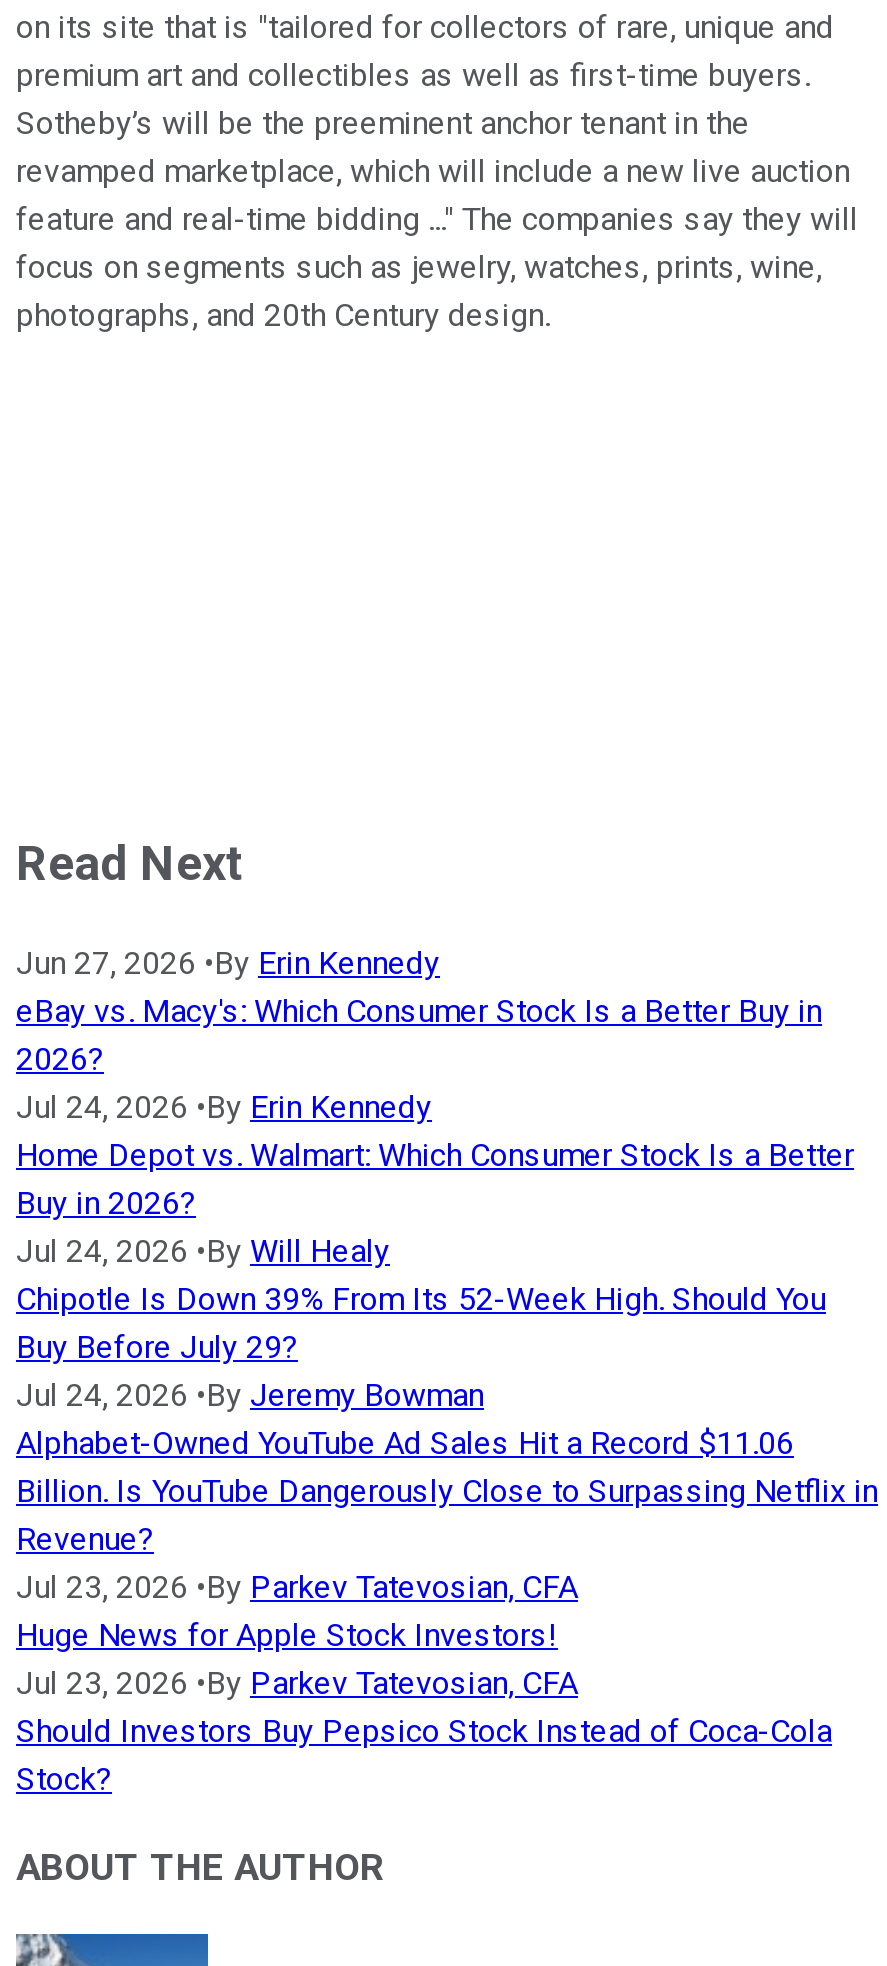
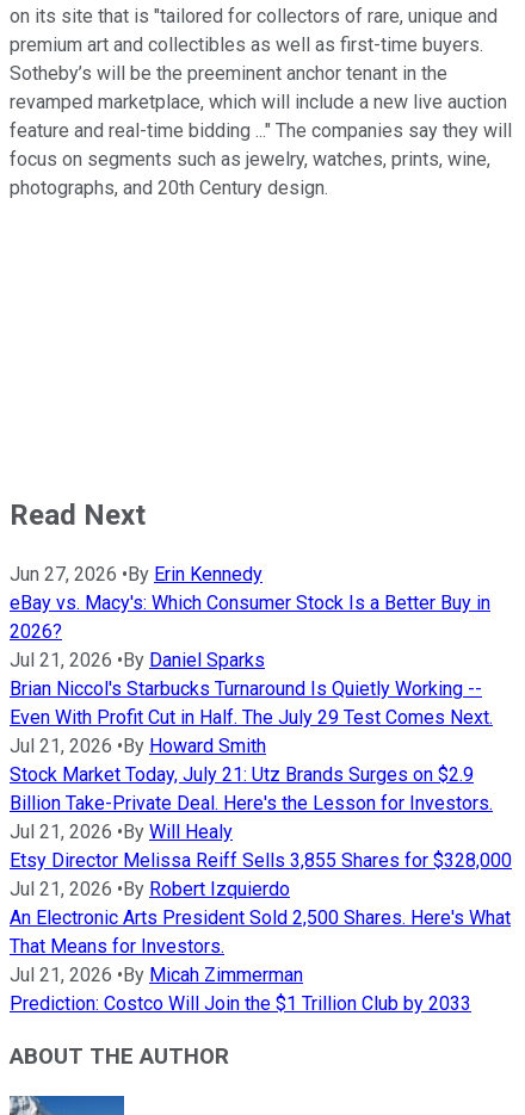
[16,1087,878,1797] Jul 24, 2026 • By Erin Kennedy | Home Depot vs. Walmart: Which Consumer Stock Is a Better | Buy in 2026? | Jul 24, 2026 • By Will Healy | Chipotle Is Down 39% From Its 52-Week High. Should You | Buy Before July 29? | Jul 24, 2026 • By Jeremy Bowman | Alphabet-Owned YouTube Ad Sales Hit a Record $11.06 | Billion. Is YouTube Dangerously Close to Surpassing Netflix in | Revenue? | Jul 23, 2026 • By Parkev Tatevosian, CFA | Huge News for Apple Stock Investors! | Jul 23, 2026 • By Parkev Tatevosian, CFA | Should Investors Buy Pepsico Stock Instead of Coca-Cola | Stock? -> [10,648,512,1014] Jul 21, 2026 • By Daniel Sparks | Brian Niccol's Starbucks Turnaround Is Quietly Working -- | Even With Profit Cut in Half. The July 29 Test Comes Next. | Jul 21, 2026 • By Howard Smith | Stock Market Today, July 21: Utz Brands Surges on $2.9 | Billion Take-Private Deal. Here's the Lesson for Investors. | Jul 21, 2026 • By Will Healy | Etsy Director Melissa Reiff Sells 3,855 Shares for $328,000 | Jul 21, 2026 • By Robert Izquierdo | An Electronic Arts President Sold 2,500 Shares. Here's What | That Means for Investors. | Jul 21, 2026 • By Micah Zimmerman | Prediction: Costco Will Join the $1 Trillion Club by 2033

